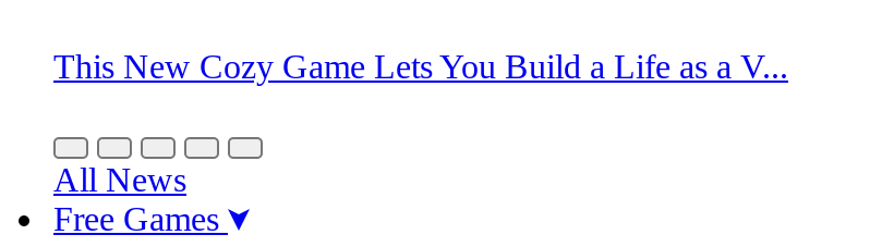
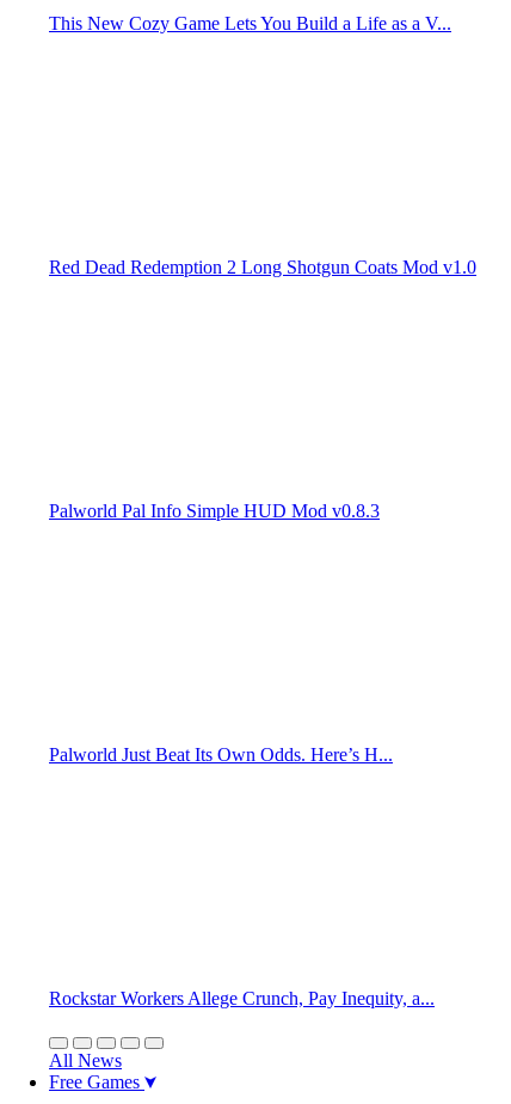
none -> [49,257,476,277] Red Dead Redemption 2 Long Shotgun Coats Mod v1.0
none -> [49,501,380,521] Palworld Pal Info Simple HUD Mod v0.8.3
none -> [49,744,393,765] Palworld Just Beat Its Own Odds. Here’s H...
none -> [49,988,435,1008] Rockstar Workers Allege Crunch, Pay Inequity, a...

